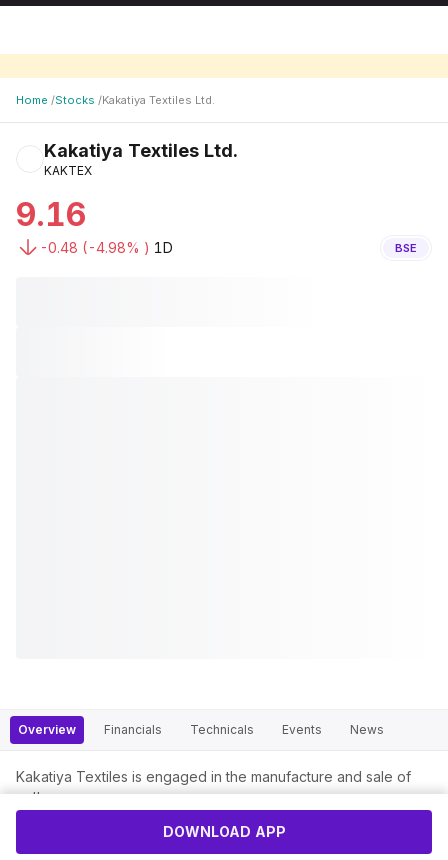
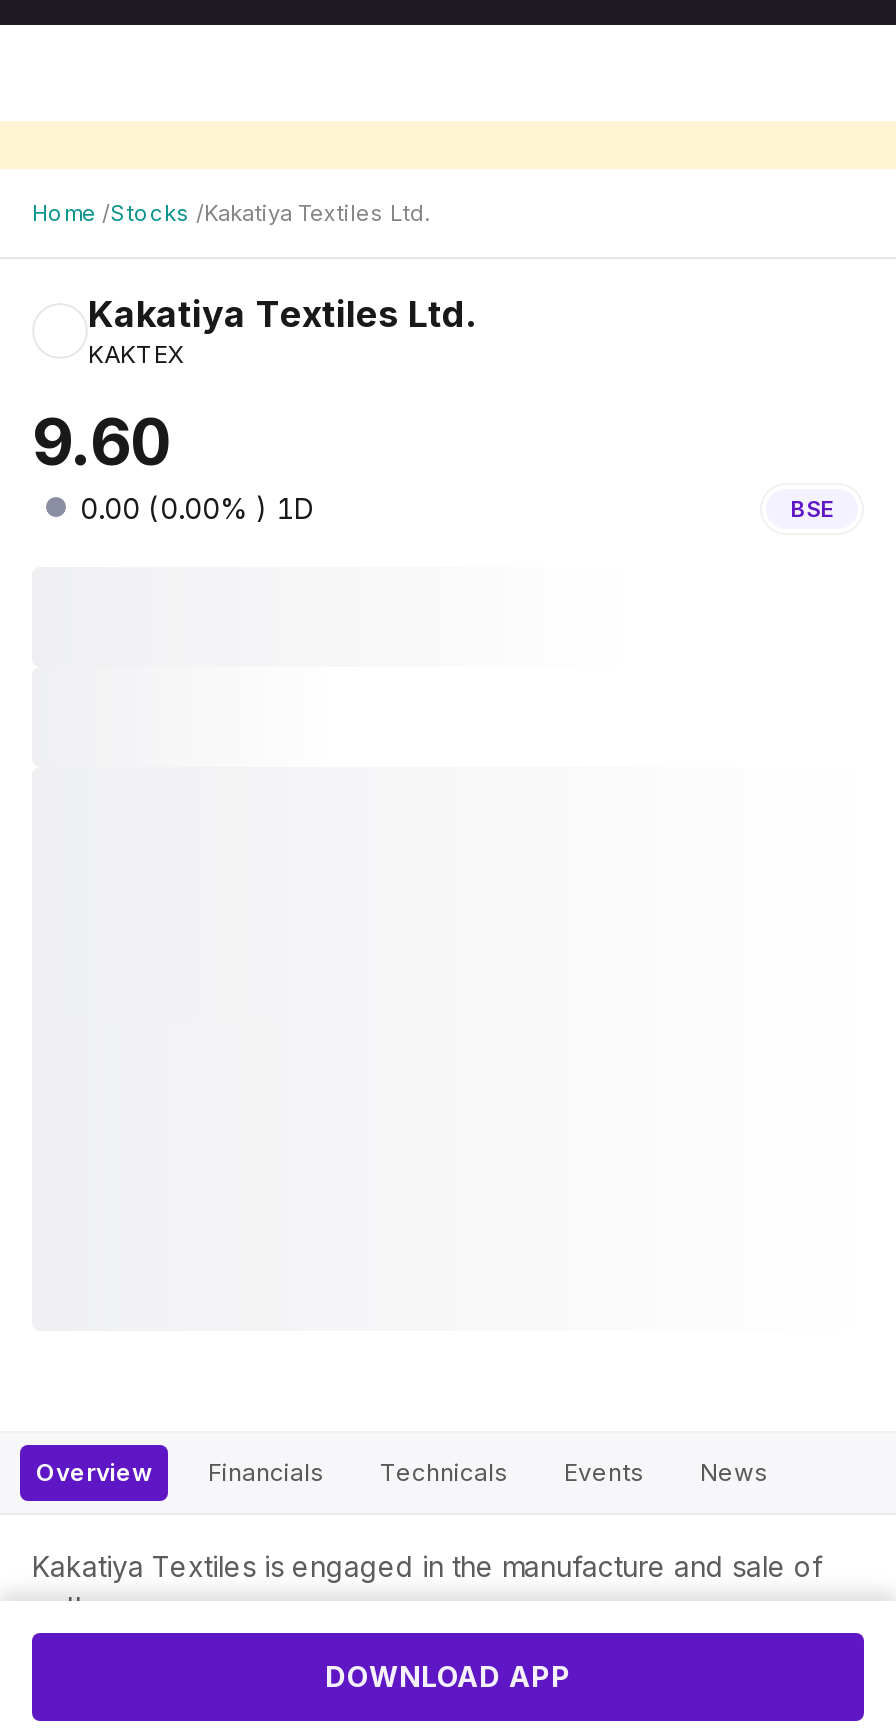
[16,195,86,234] 9.16 -> [32,403,170,481] 9.60
[40,239,173,256] -0.48 (-4.98% ) 1D -> [80,491,314,525] 0.00 (0.00% ) 1D

